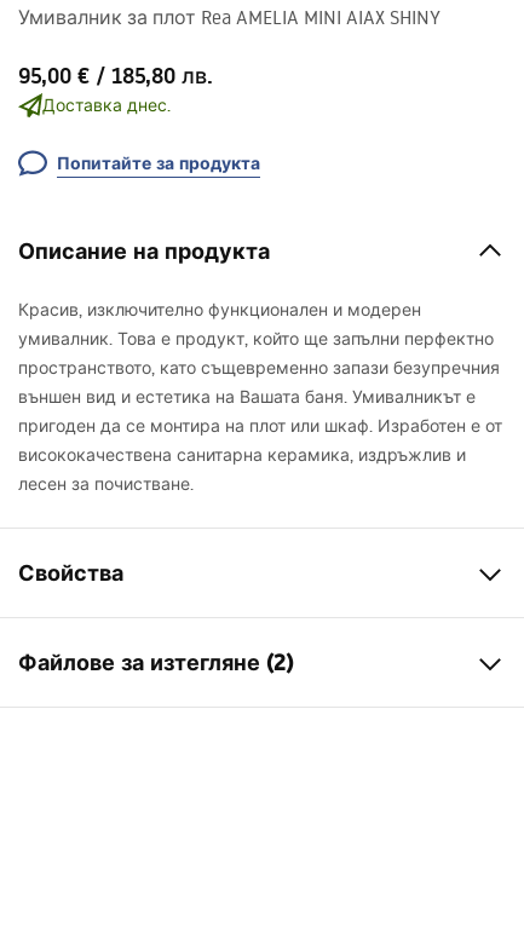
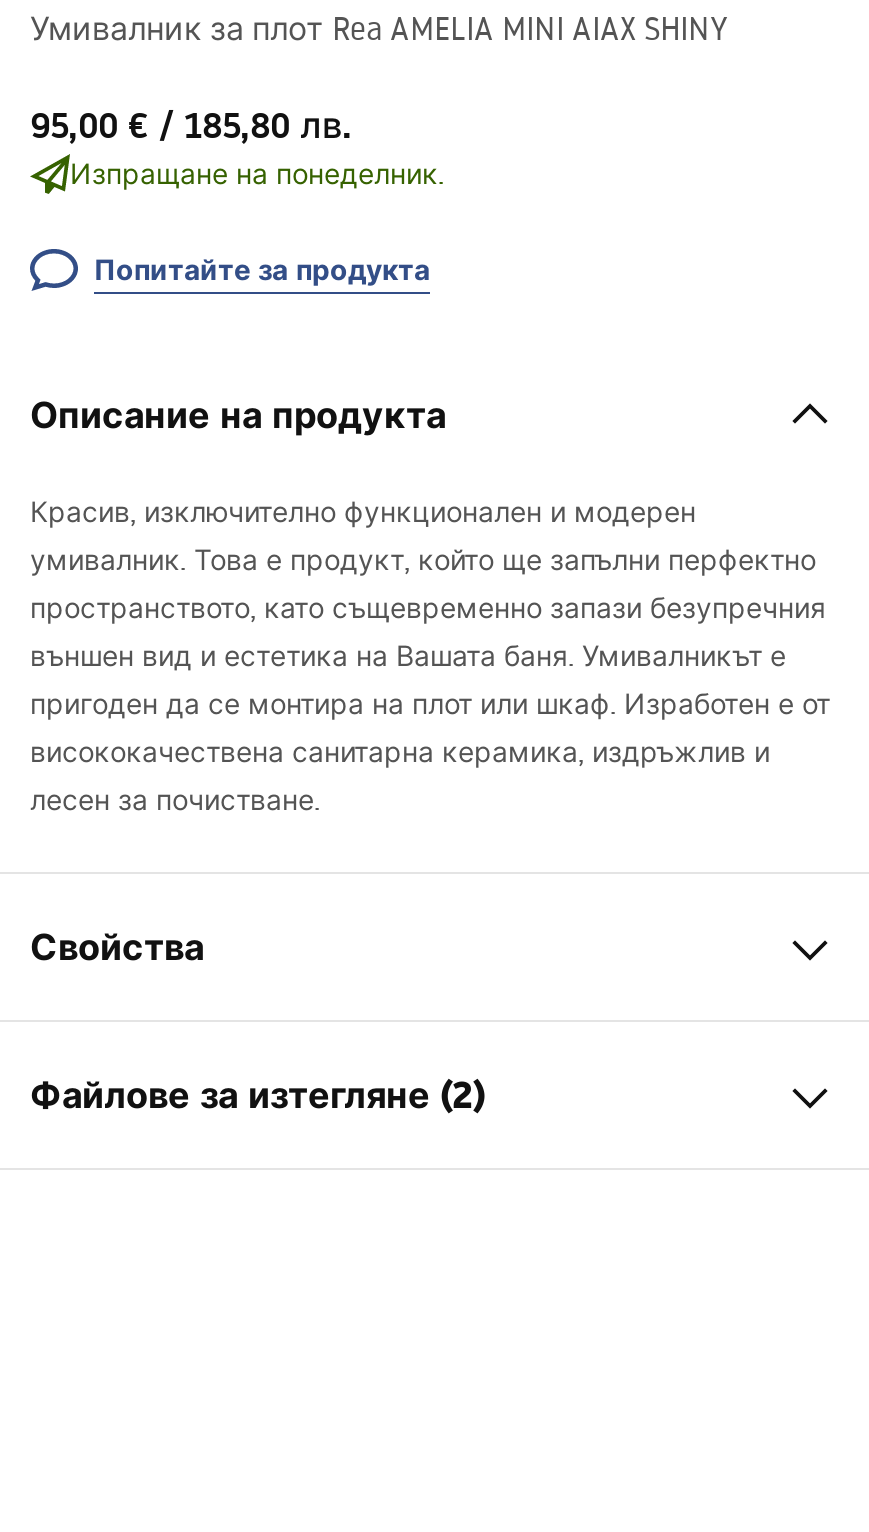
[42,94,171,116] Доставка днес. -> [70,156,444,192] Изпращане на понеделник.

